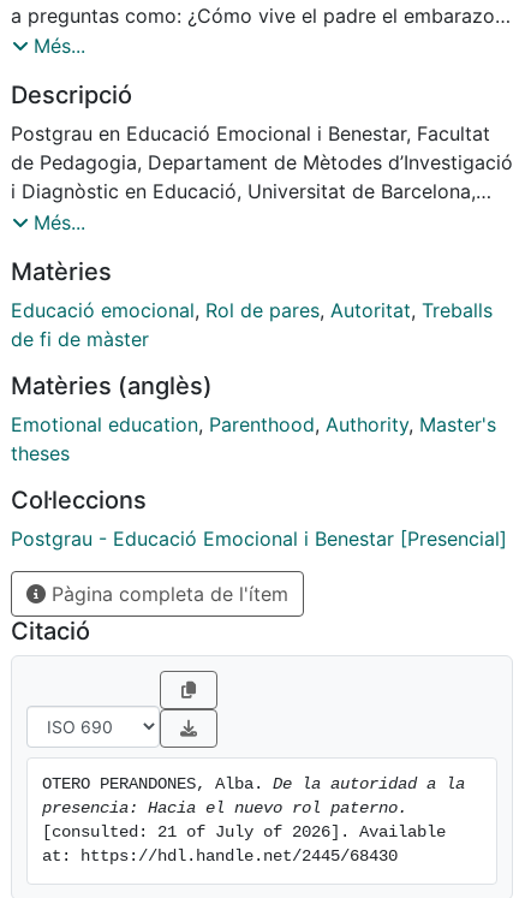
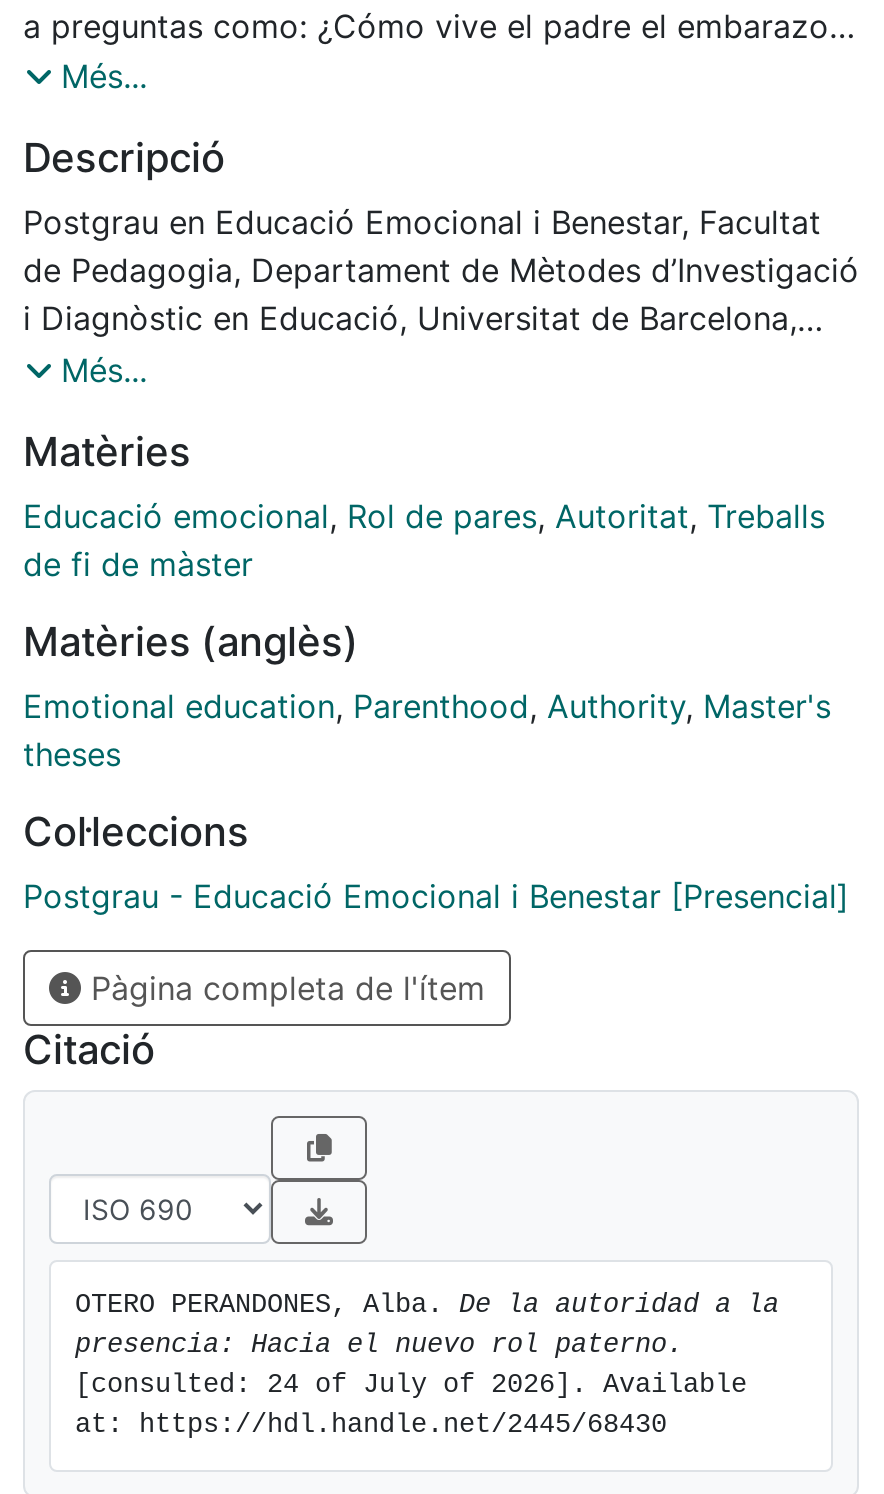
[42,824,446,842] [consulted: 21 of July of 2026]. Available -> [75,1370,747,1400] [consulted: 24 of July of 2026]. Available

